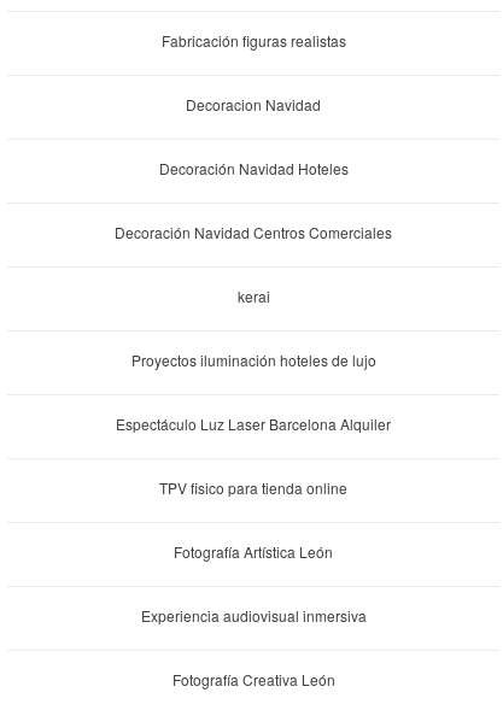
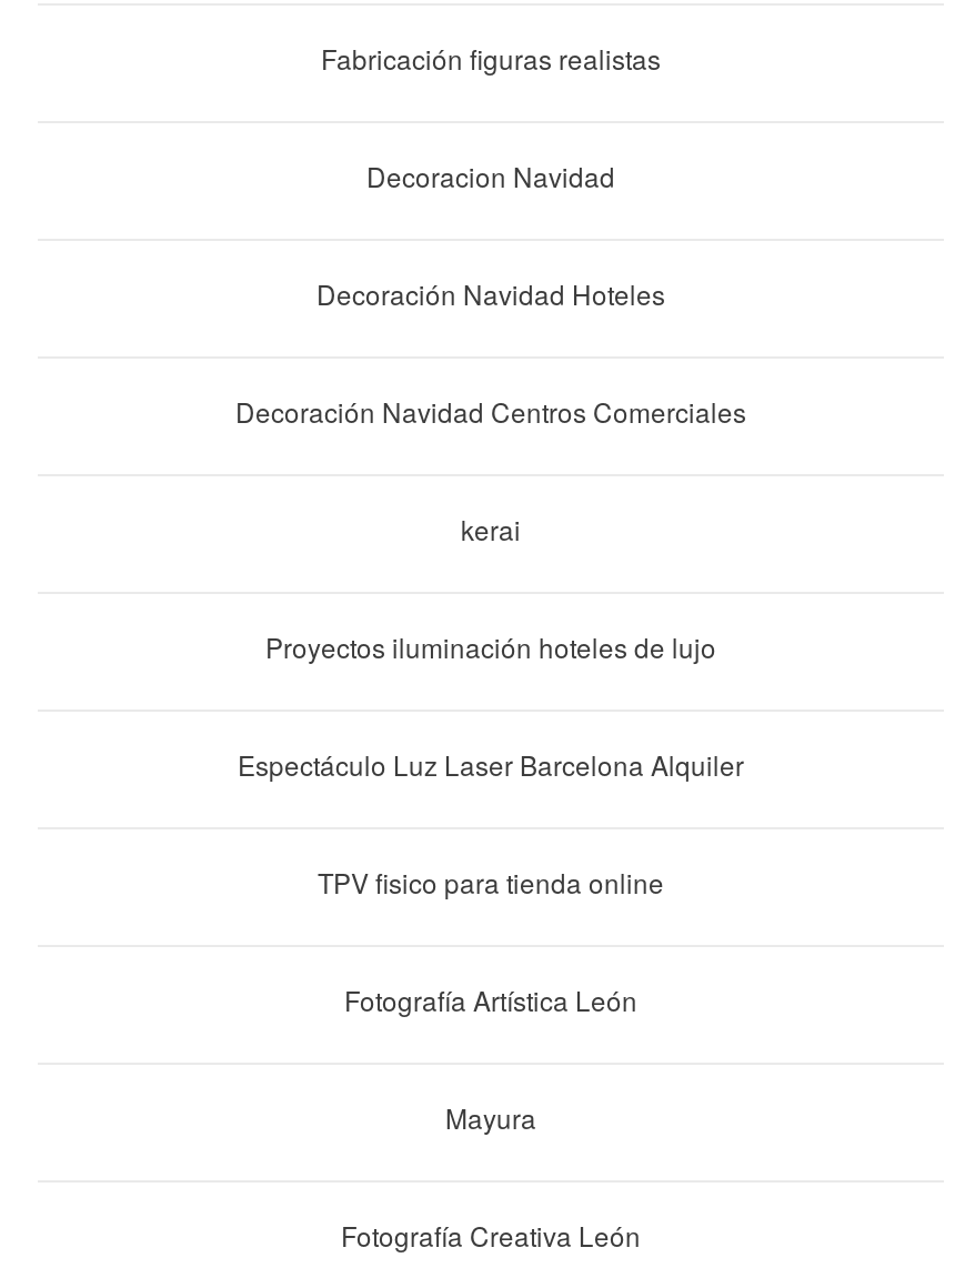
[141,605,366,625] Experiencia audiovisual inmersiva -> [445,1097,536,1135] Mayura

